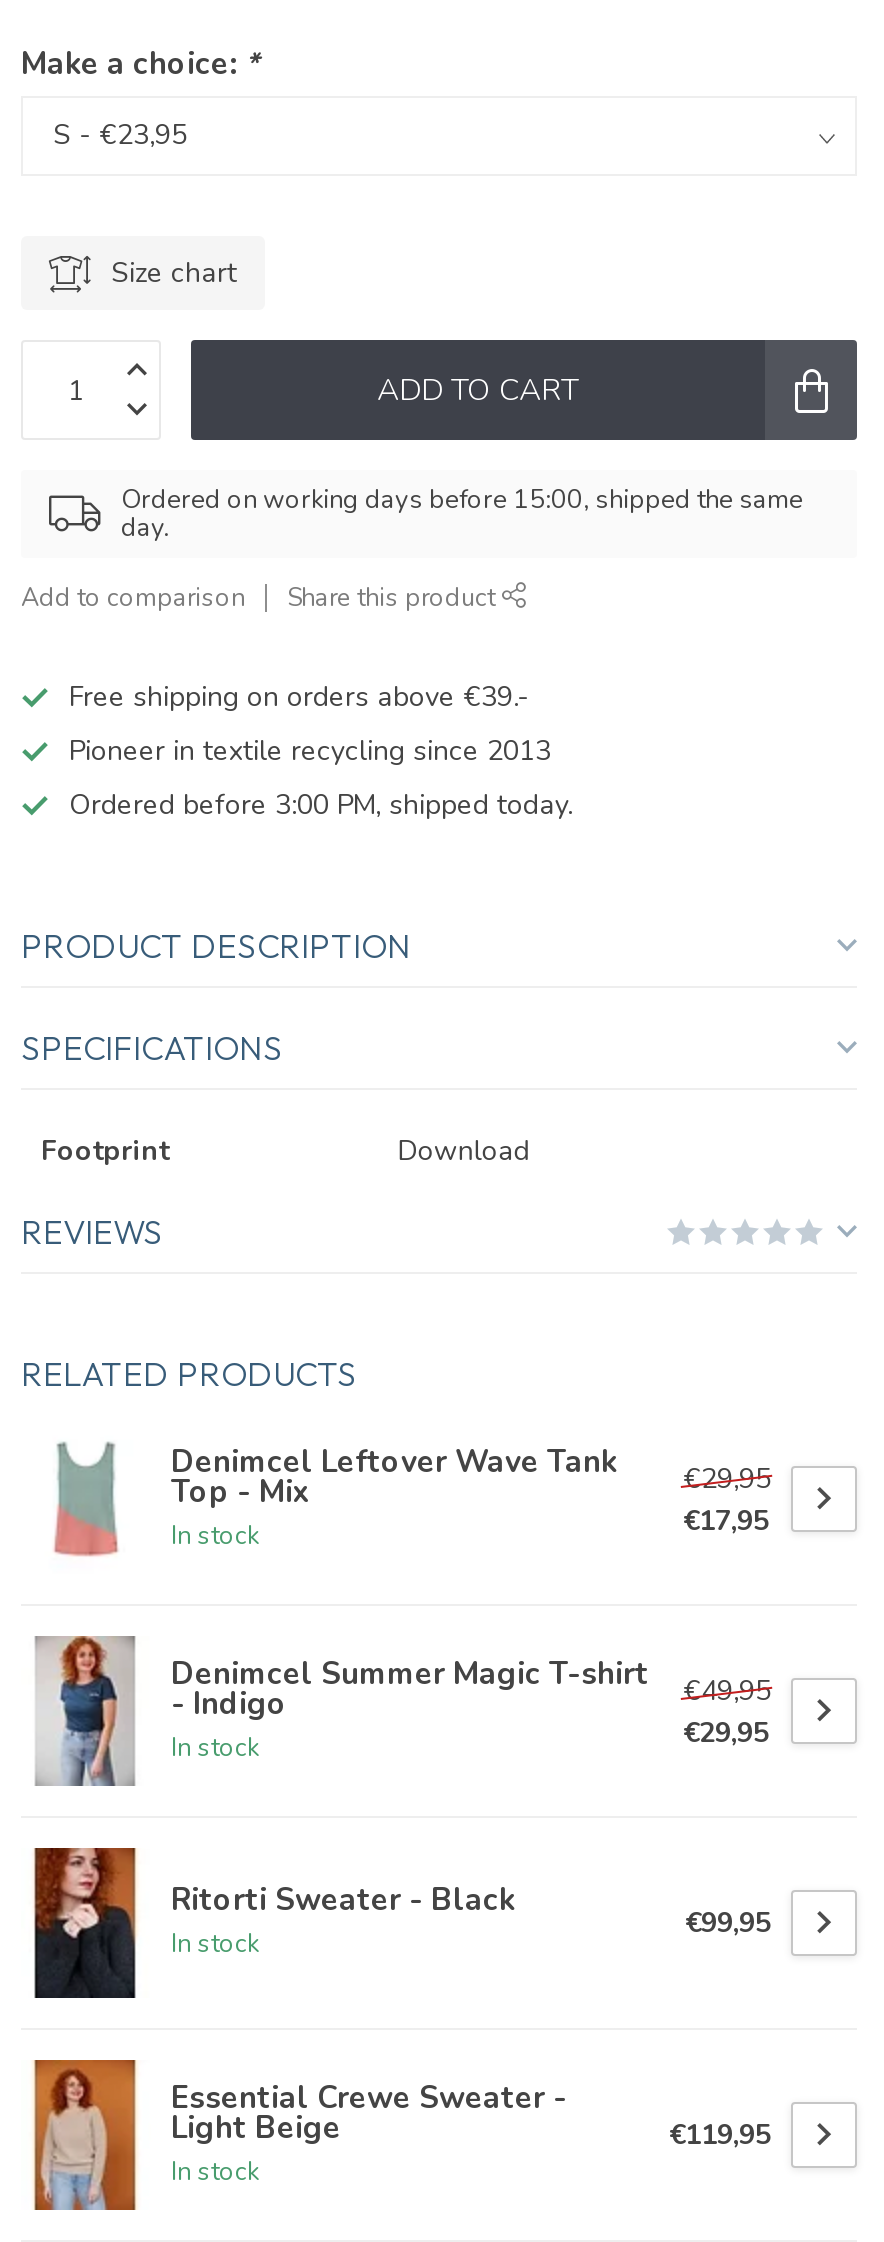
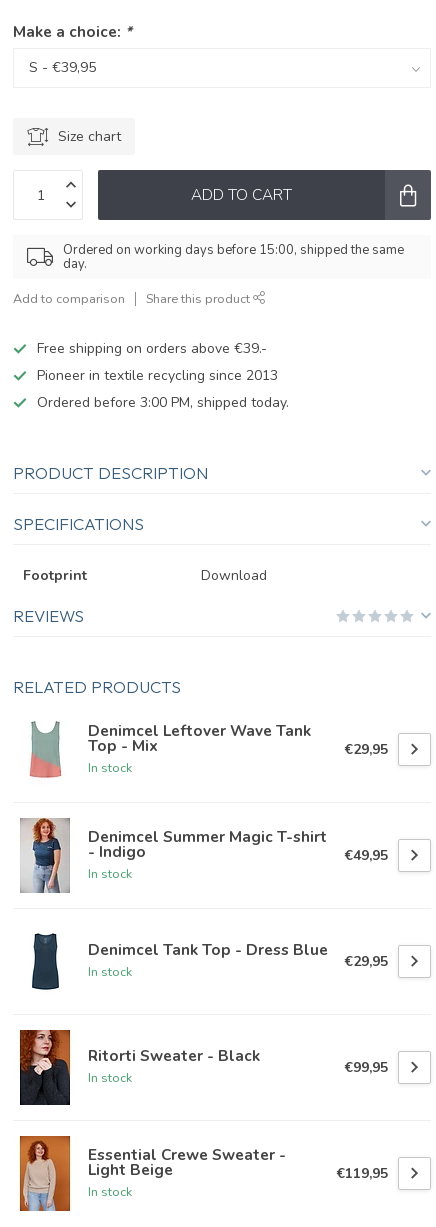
[683,1502,769,1540] €17,95 -> none
none -> [21,924,328,991] [image] | Denimcel Tank Top - Dress Blue | In stock

